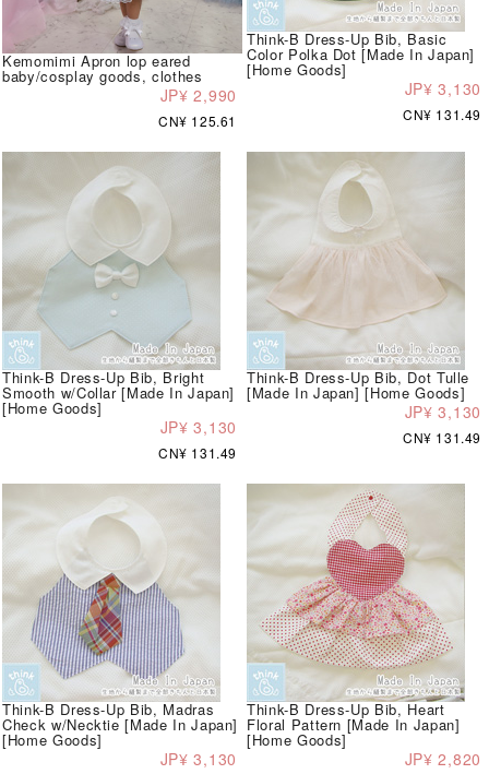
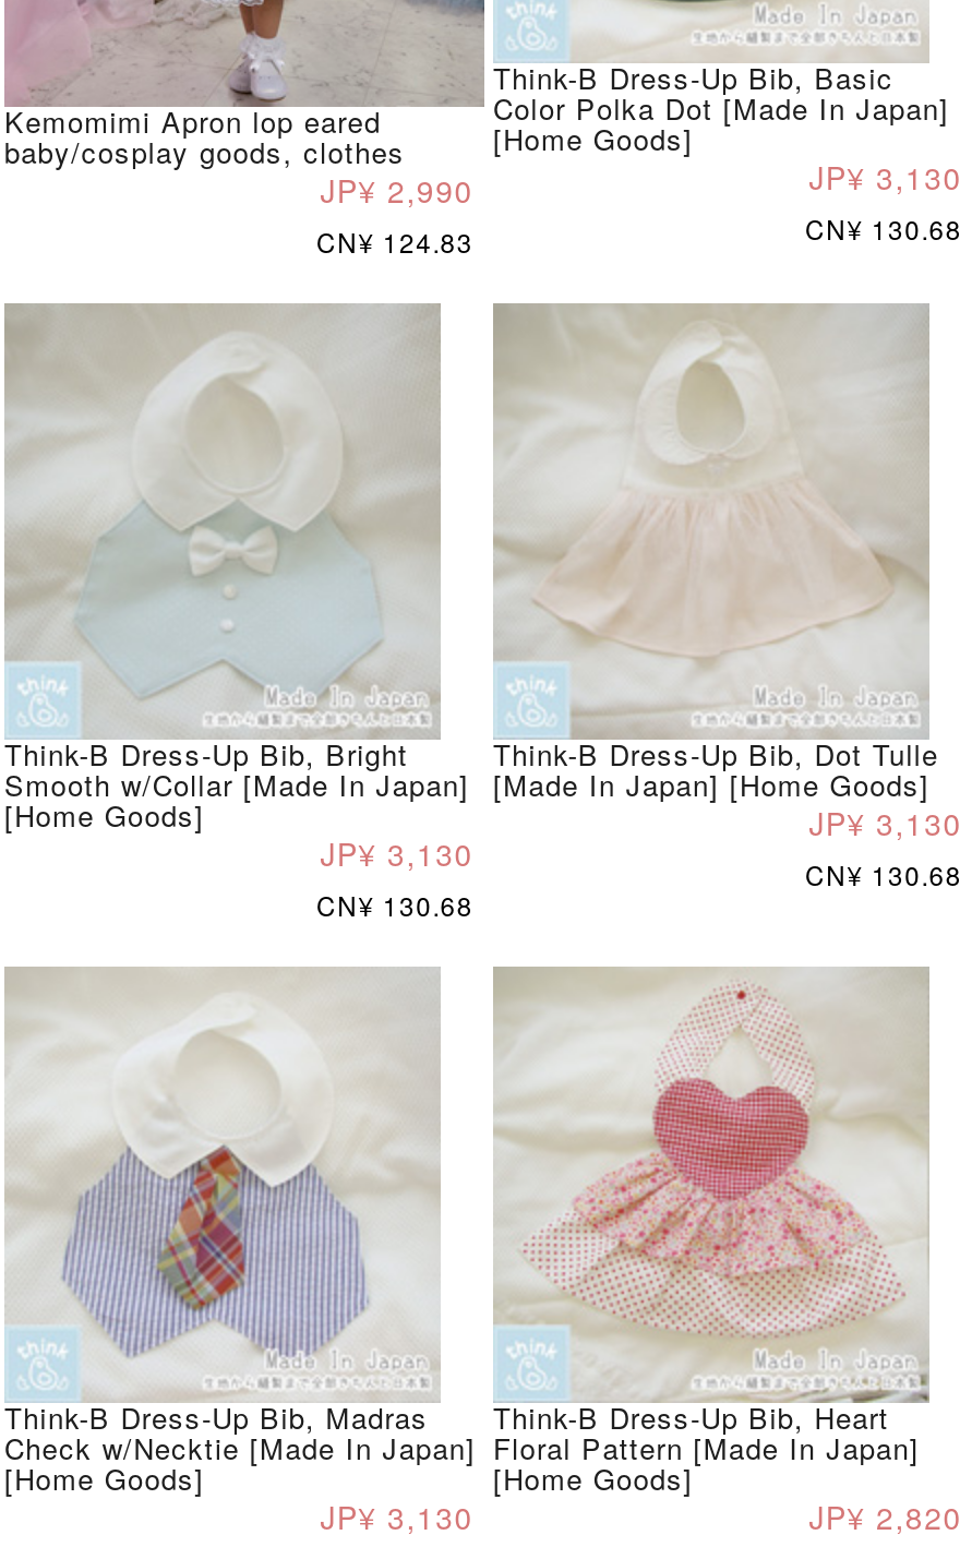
[403,105,481,123] CN¥ 131.49 -> [805,210,962,247] CN¥ 130.68
[158,111,237,130] CN¥ 125.61 -> [316,223,473,260] CN¥ 124.83
[403,428,481,447] CN¥ 131.49 -> [805,856,962,893] CN¥ 130.68
[158,443,237,462] CN¥ 131.49 -> [316,886,473,923] CN¥ 130.68

